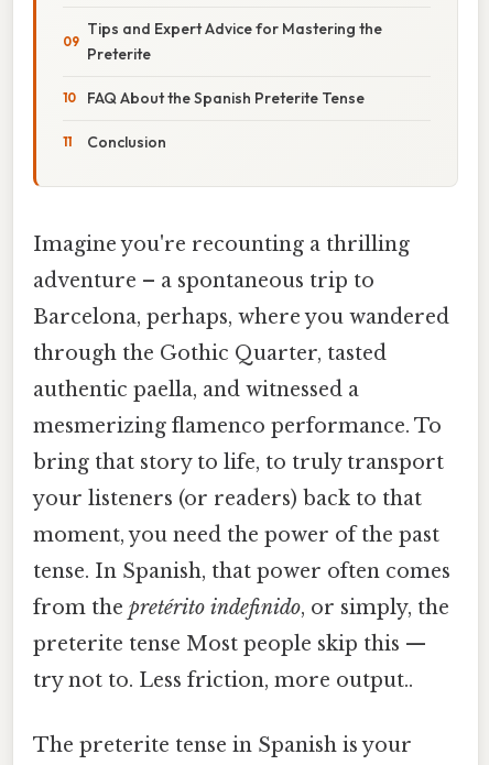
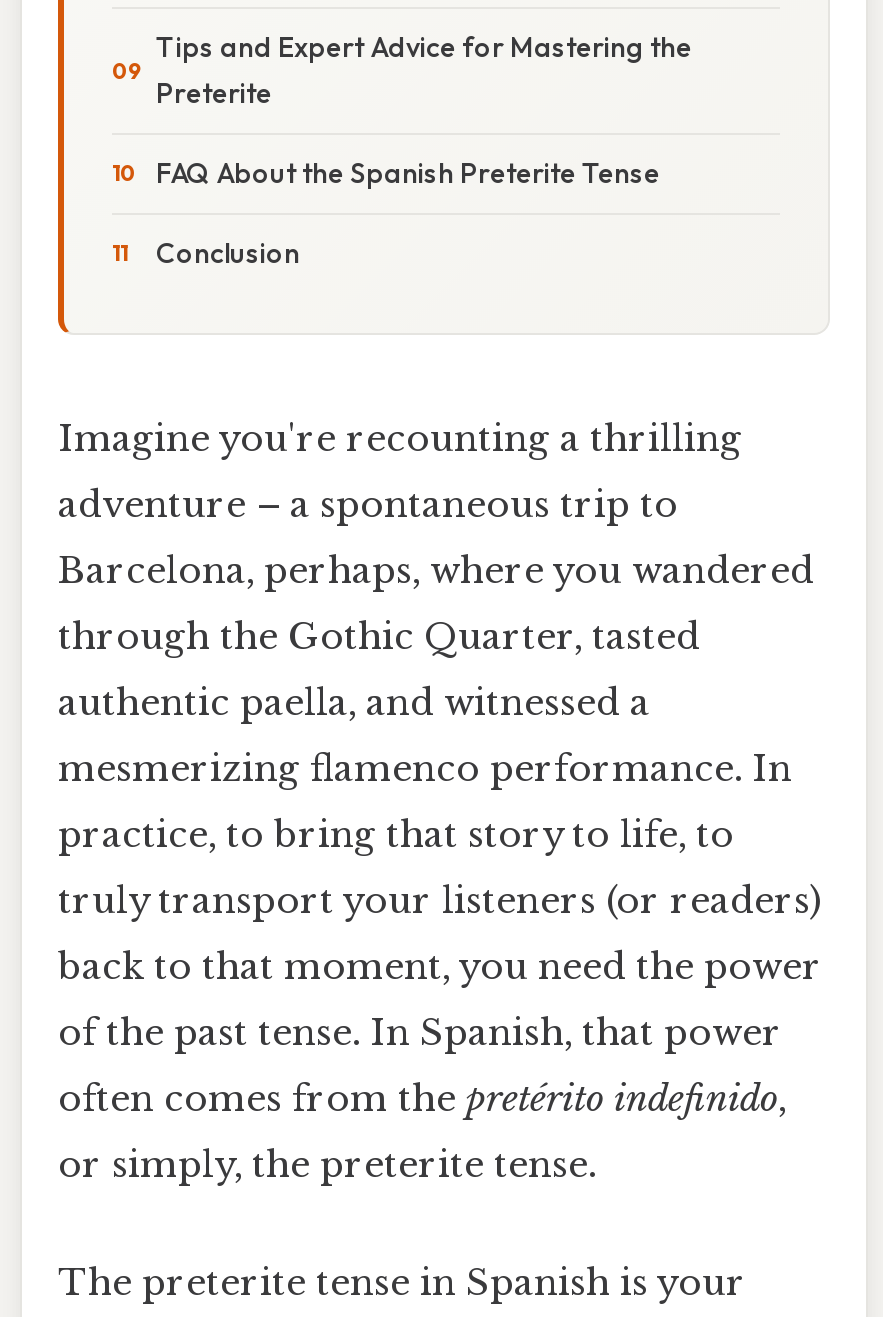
[33,414,450,692] mesmerizing flamenco performance. To | bring that story to life, to truly transport | your listeners (or readers) back to that | moment, you need the power of the past | tense. In Spanish, that power often comes | from the pretérito indefinido, or simply, the | preterite tense Most people skip this — | try not to. Less friction, more output.. -> [58,747,822,1187] mesmerizing flamenco performance. In | practice, to bring that story to life, to | truly transport your listeners (or readers) | back to that moment, you need the power | of the past tense. In Spanish, that power | often comes from the pretérito indefinido, | or simply, the preterite tense.

